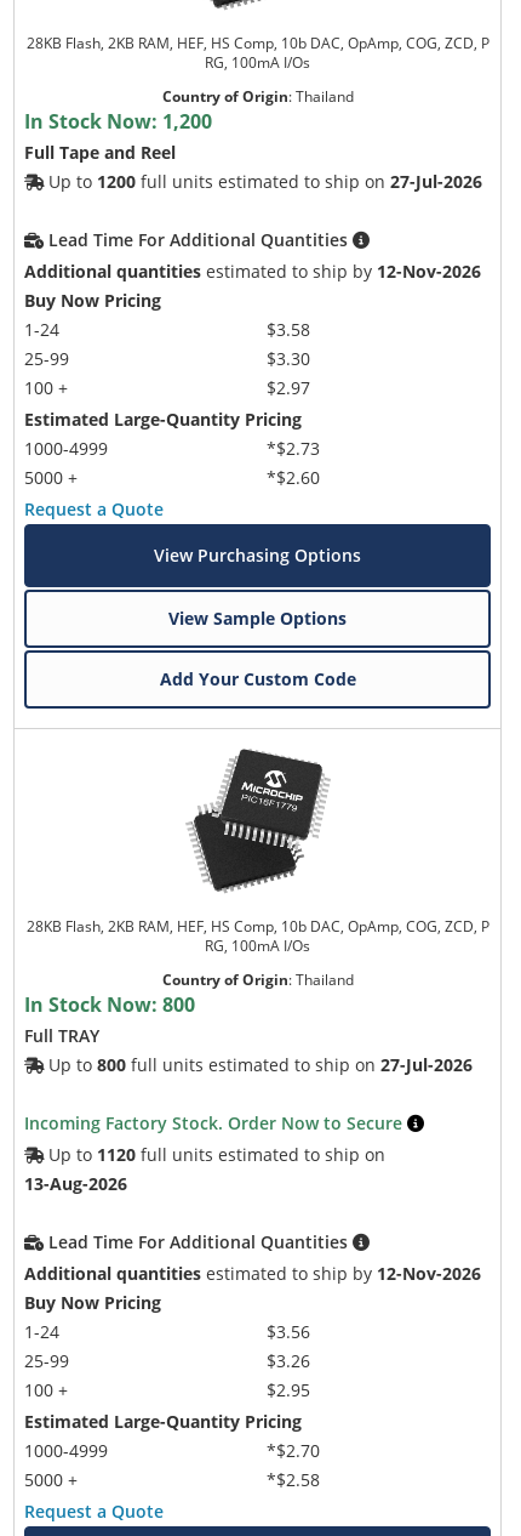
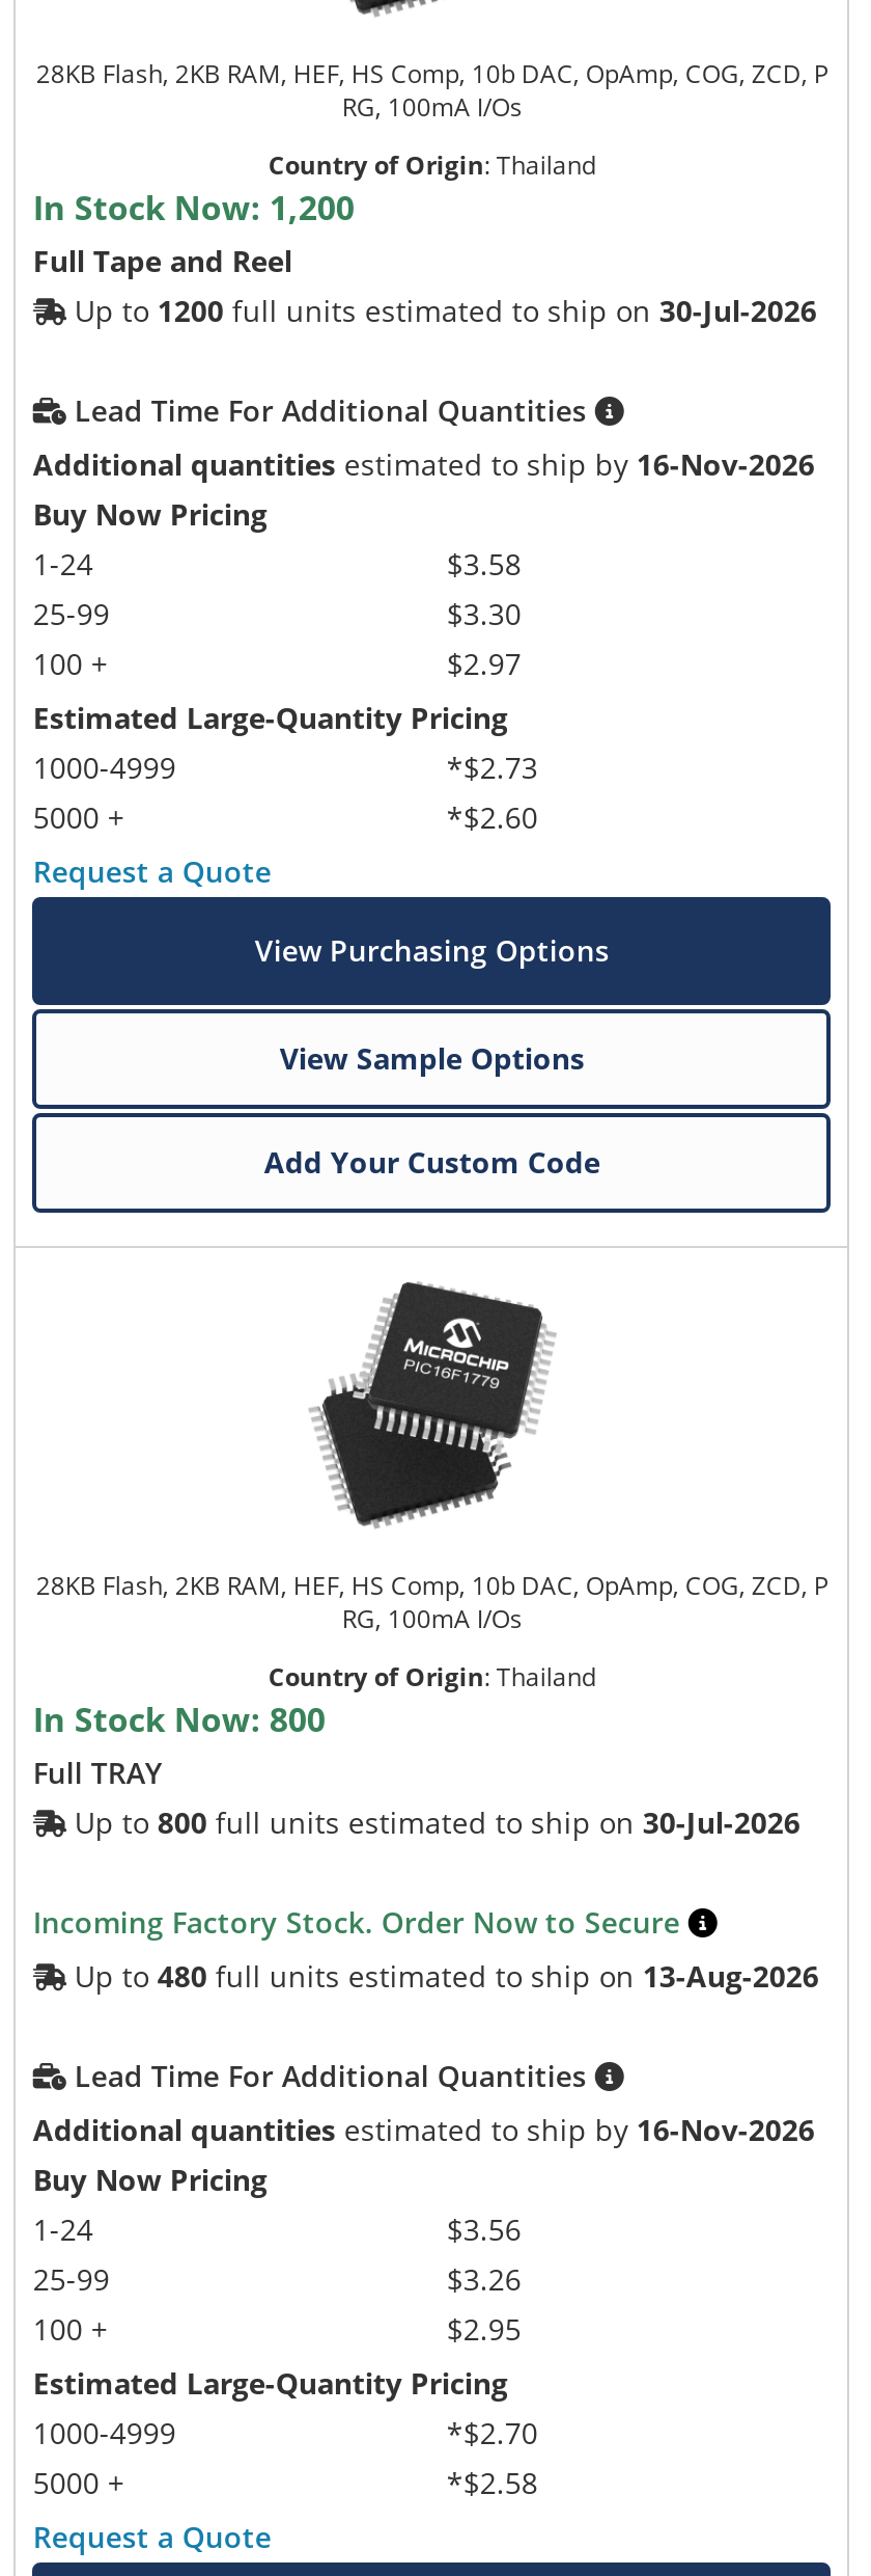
[49,169,483,193] Up to 1200 full units estimated to ship on 27-Jul-2026 -> [74,290,817,330] Up to 1200 full units estimated to ship on 30-Jul-2026
[25,259,482,282] Additional quantities estimated to ship by 12-Nov-2026 -> [33,444,815,483] Additional quantities estimated to ship by 16-Nov-2026
[49,1053,473,1076] Up to 800 full units estimated to ship on 27-Jul-2026 -> [74,1802,800,1841] Up to 800 full units estimated to ship on 30-Jul-2026
[25,1143,386,1195] Up to 1120 full units estimated to ship on | 13-Aug-2026 -> [74,1956,819,1995] Up to 480 full units estimated to ship on 13-Aug-2026
[25,1261,482,1284] Additional quantities estimated to ship by 12-Nov-2026 -> [33,2109,815,2149] Additional quantities estimated to ship by 16-Nov-2026

